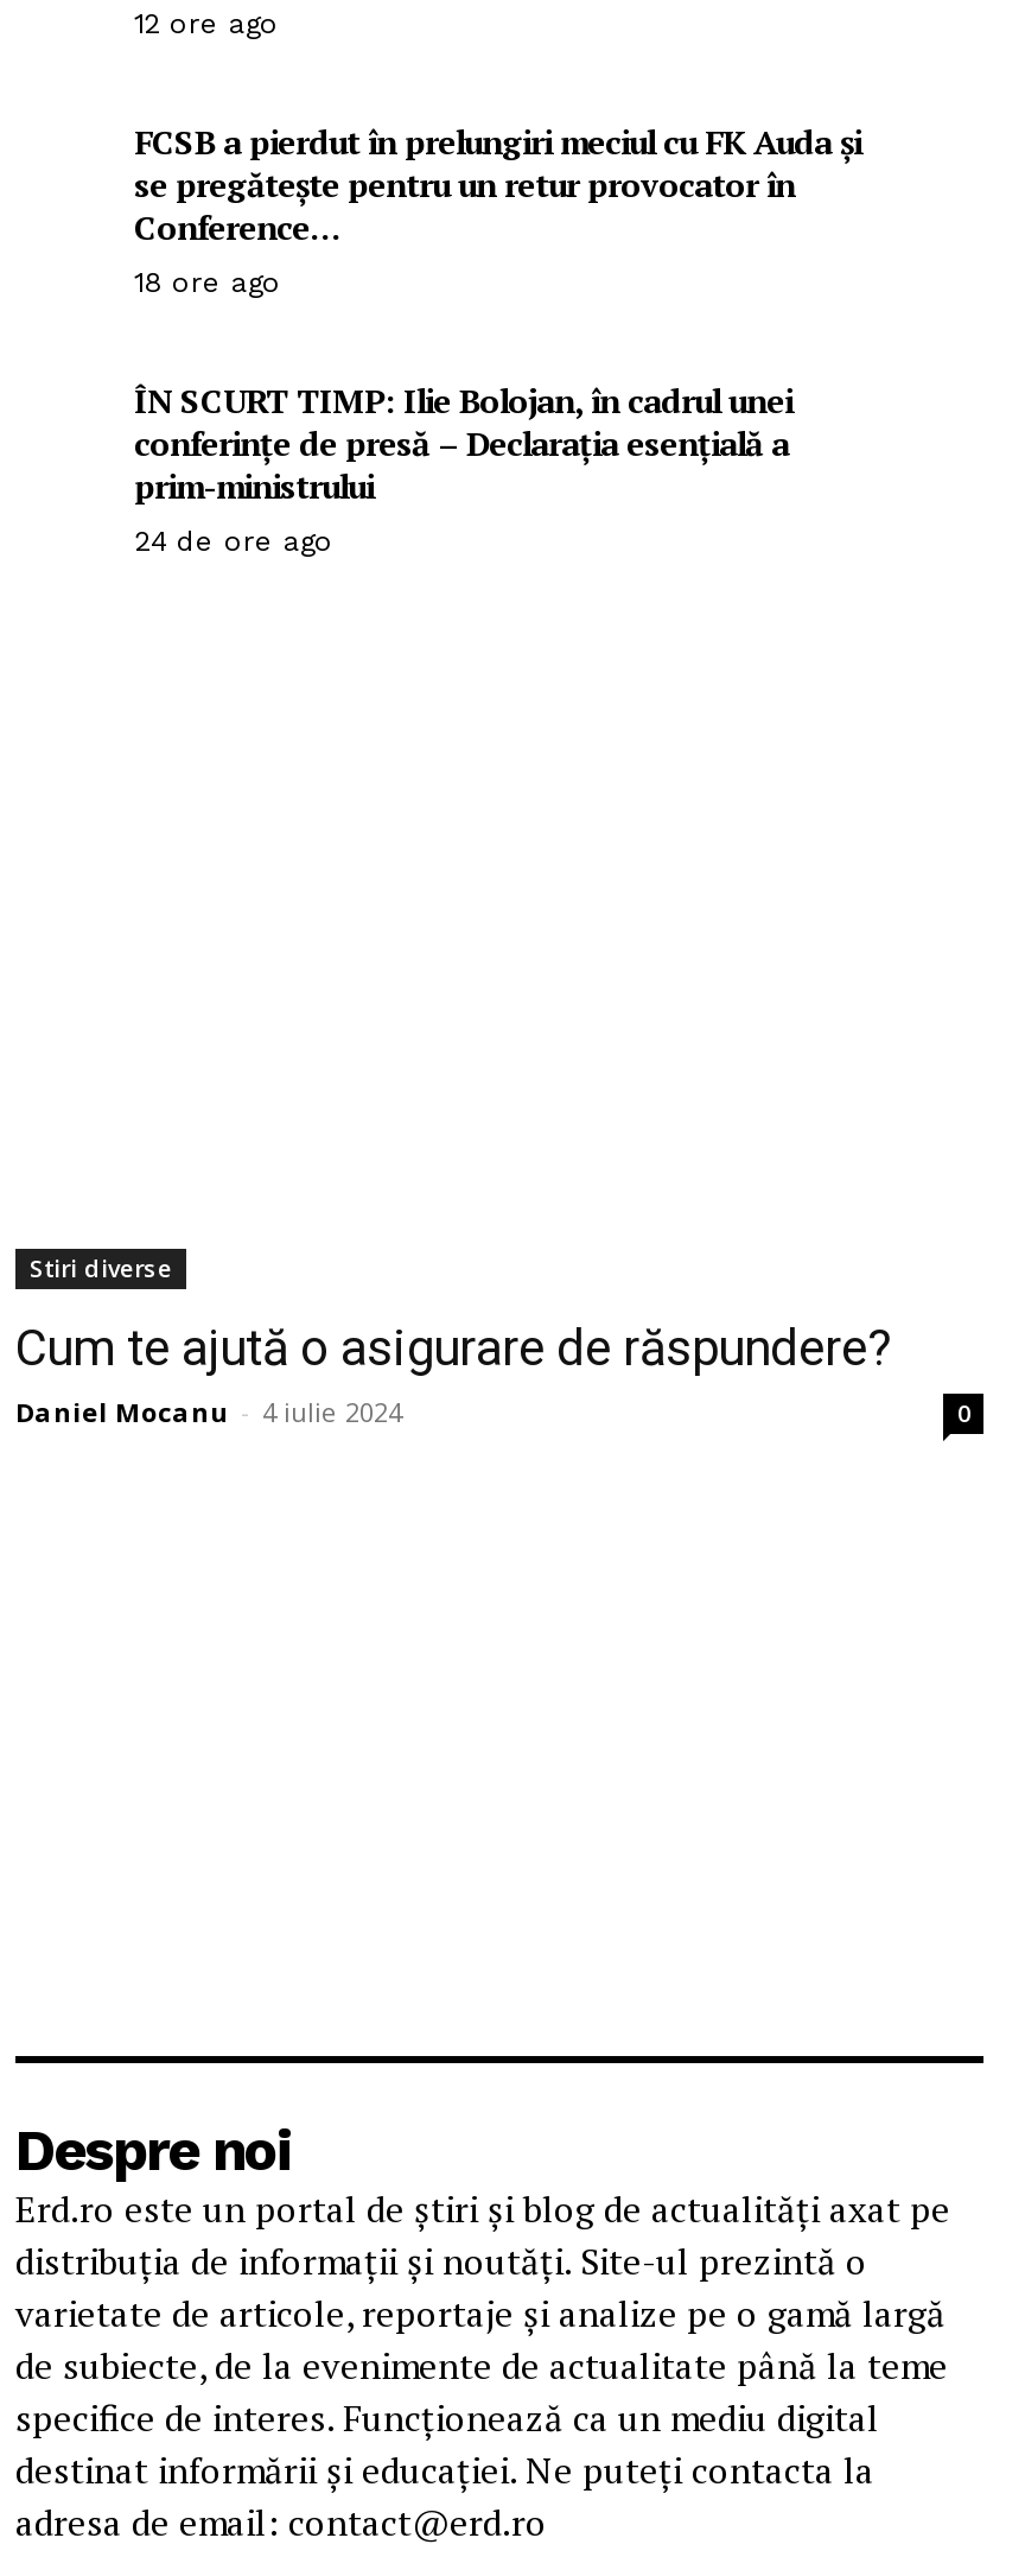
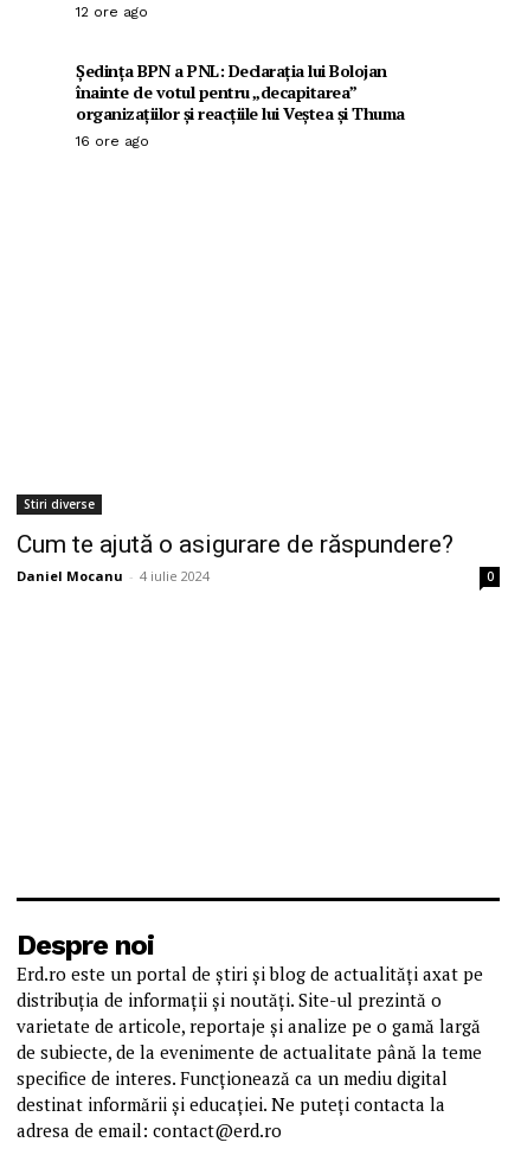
[134,120,861,559] FCSB a pierdut în prelungiri meciul cu FK Auda și | se pregătește pentru un retur provocator în | Conference… | 18 ore ago | ÎN SCURT TIMP: Ilie Bolojan, în cadrul unei | conferințe de presă – Declarația esențială a | prim-ministrului | 24 de ore ago -> [76,60,404,150] Ședința BPN a PNL: Declarația lui Bolojan | înainte de votul pentru „decapitarea” | organizațiilor și reacțiile lui Veștea și Thuma | 16 ore ago

